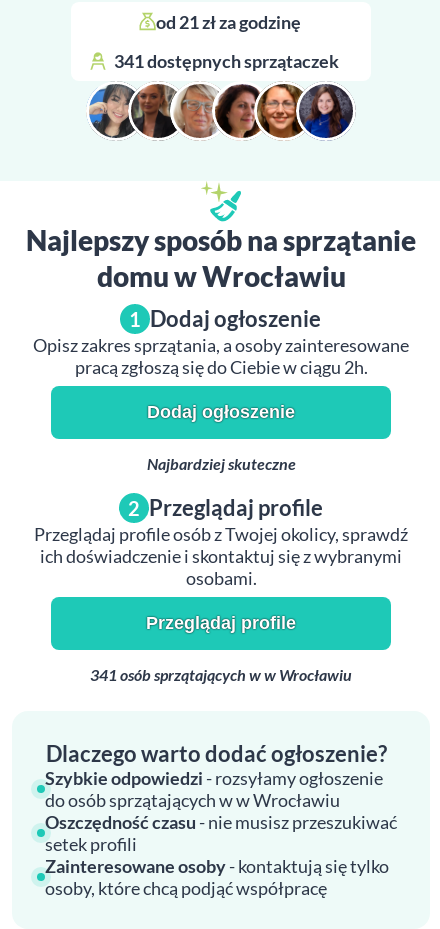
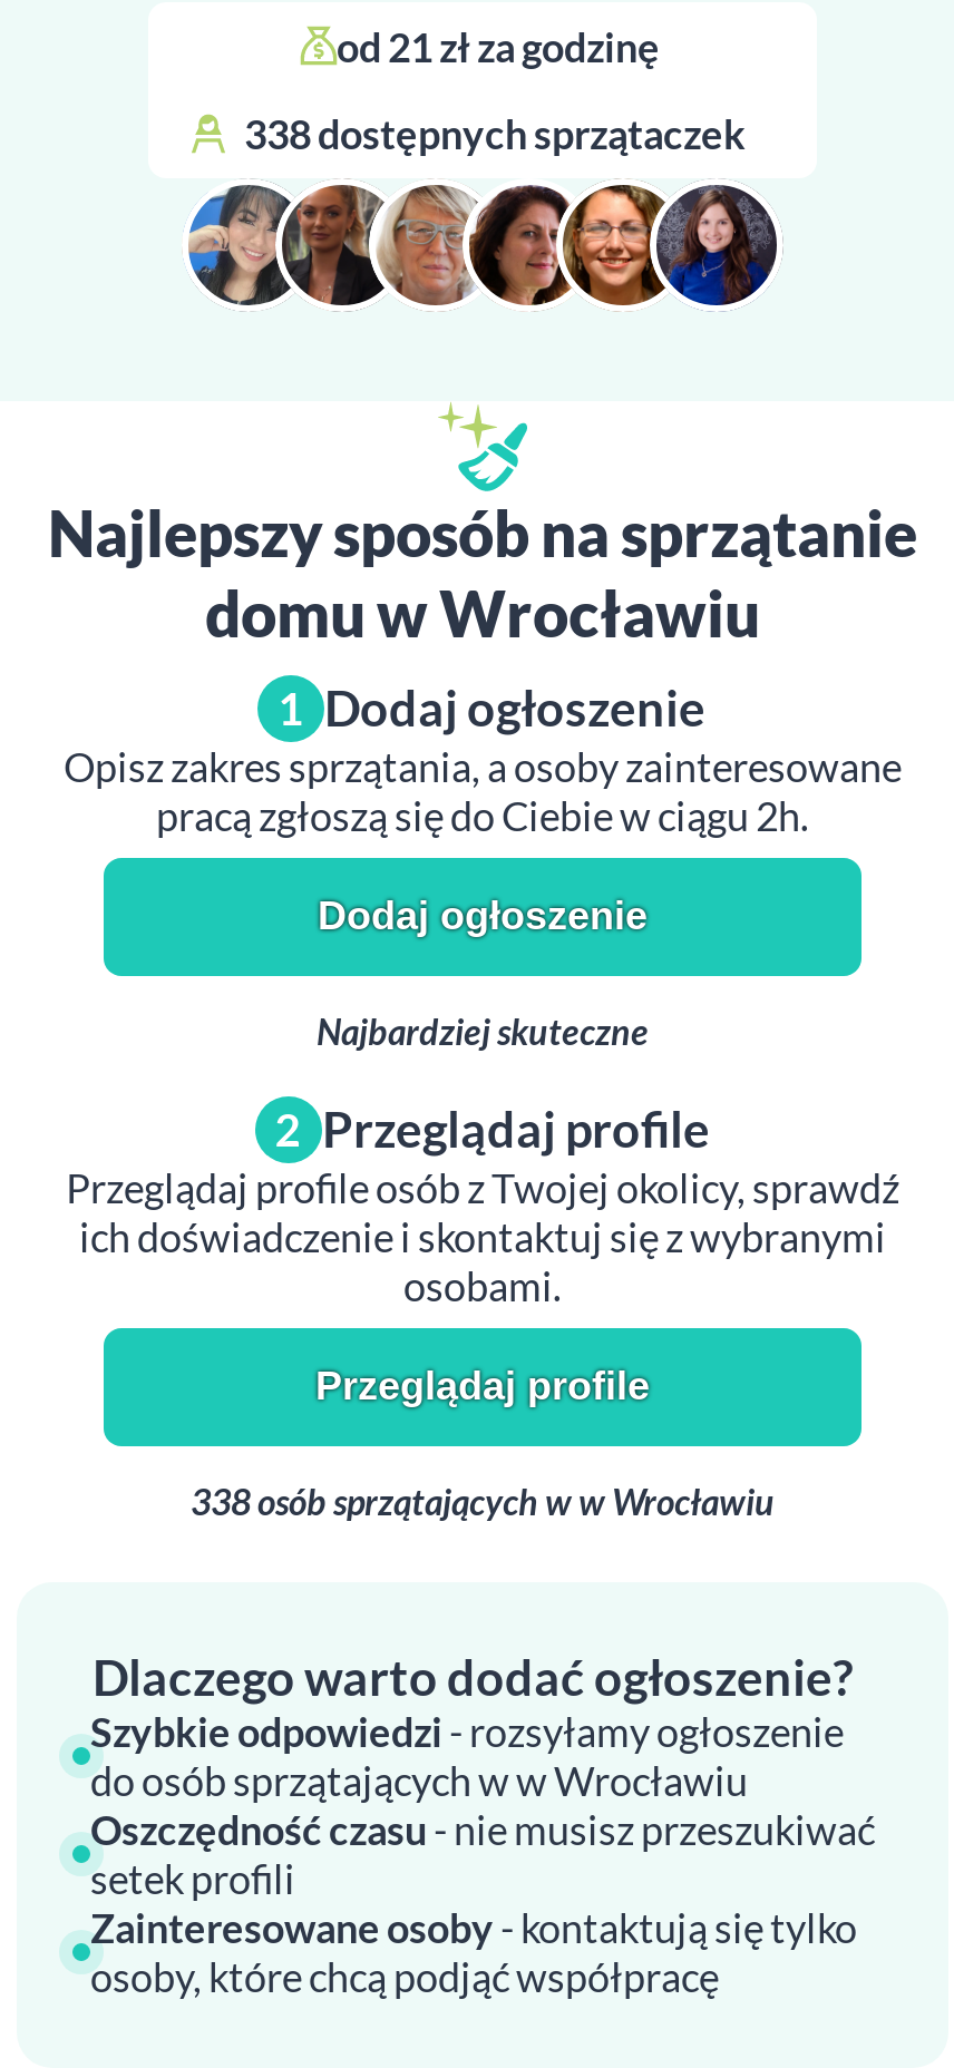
[114,50,342,72] 341 dostępnych sprzątaczek -> [244,109,752,158] 338 dostępnych sprzątaczek
[90,665,352,684] 341 osób sprzątających w w Wrocławiu -> [191,1480,775,1522] 338 osób sprzątających w w Wrocławiu

